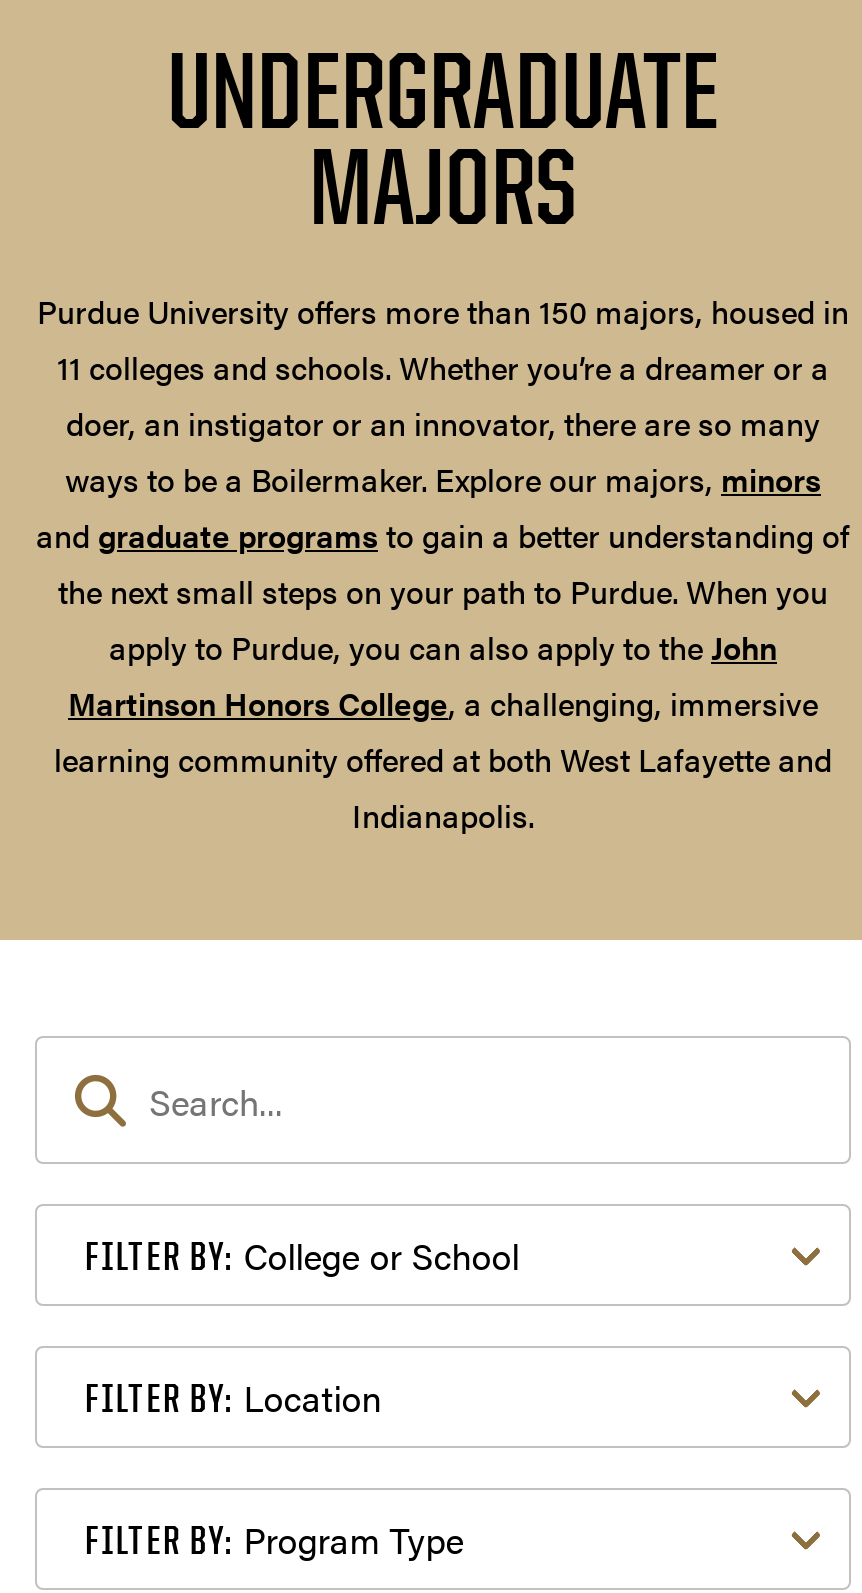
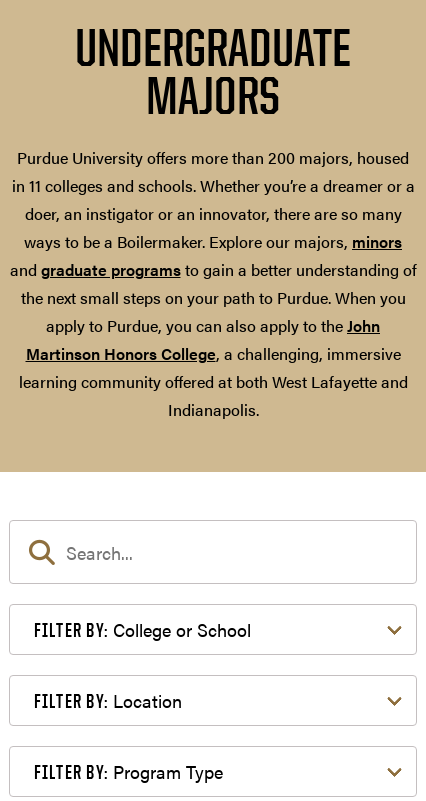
[37,288,849,390] Purdue University offers more than 150 majors, housed in | 11 colleges and schools. Whether you’re a dreamer or a -> [11,146,414,197] Purdue University offers more than 200 majors, housed | in 11 colleges and schools. Whether you’re a dreamer or a

